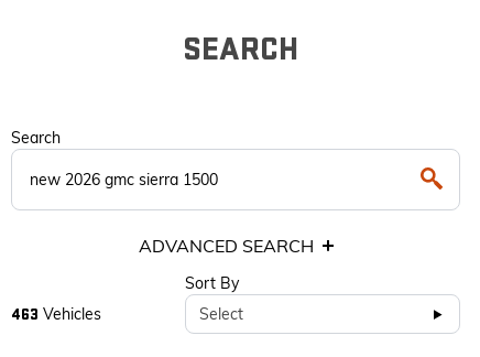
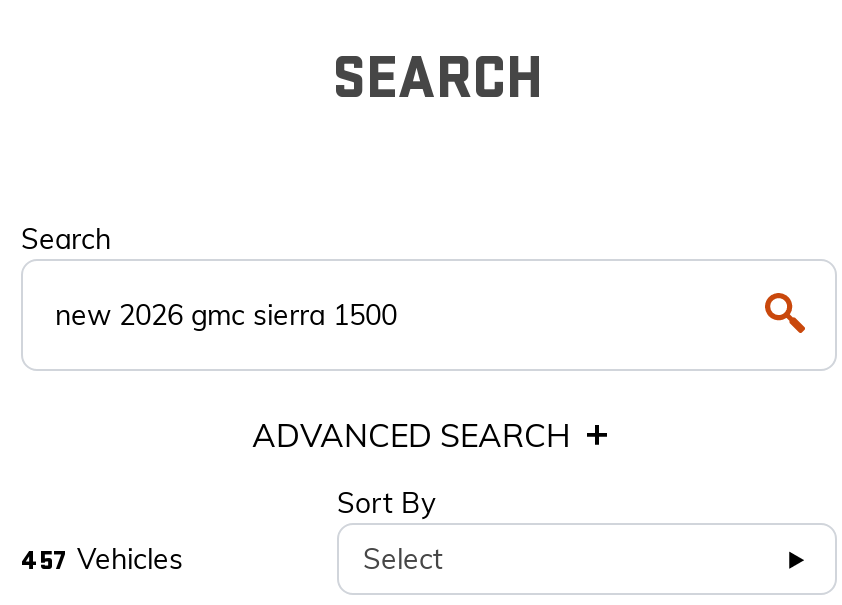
[11,304,101,323] 463 Vehicles -> [21,540,183,576] 457 Vehicles

